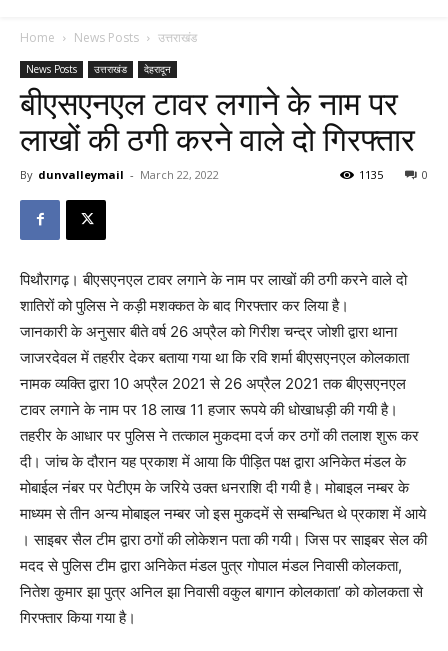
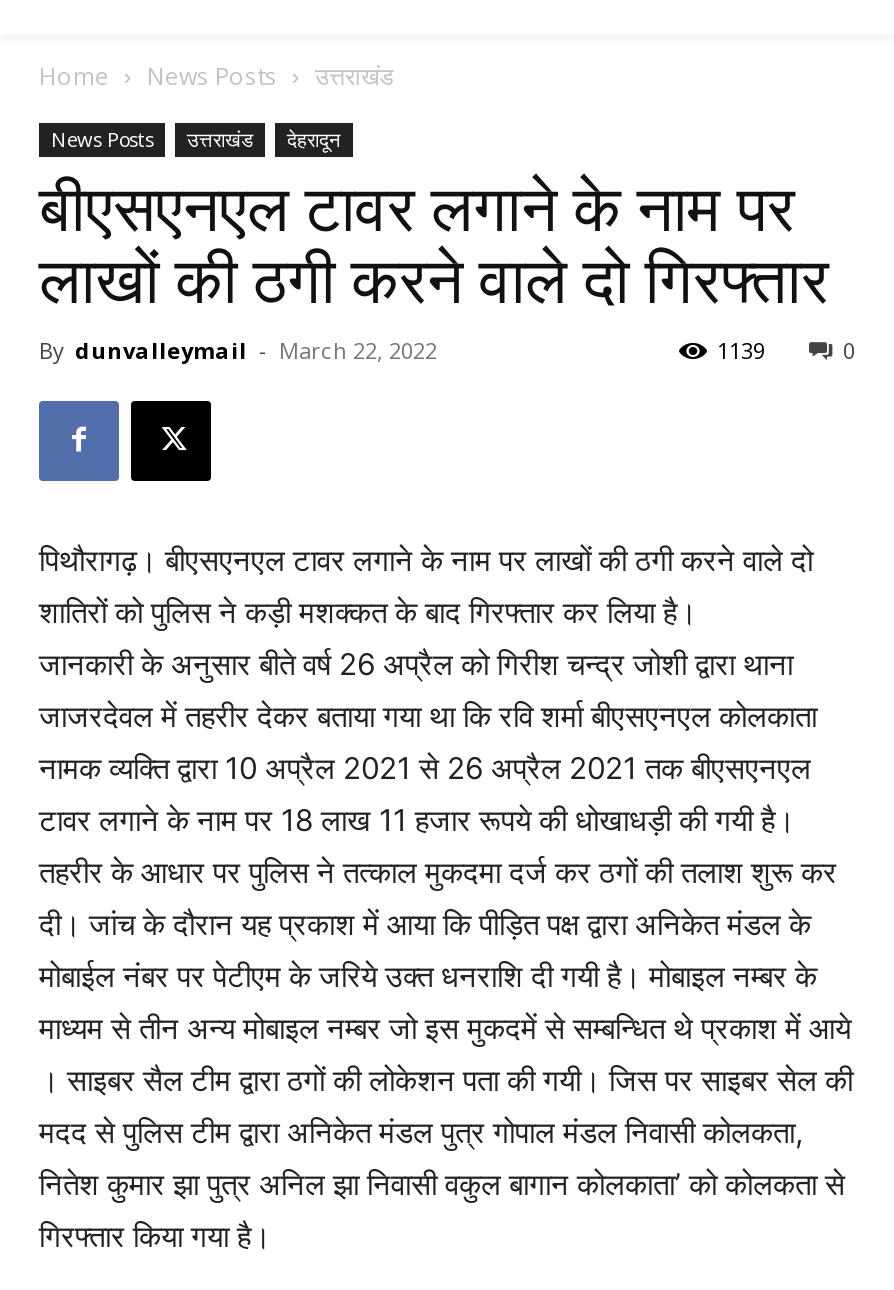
[359,167,383,182] 1135 -> [717,334,765,364] 1139

